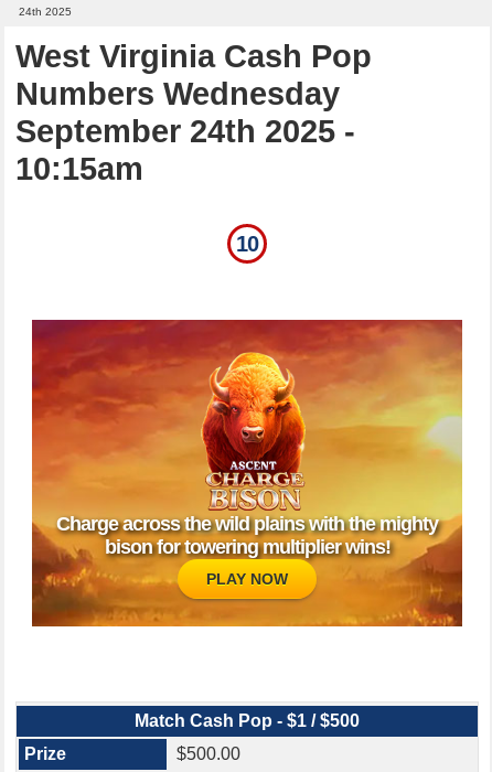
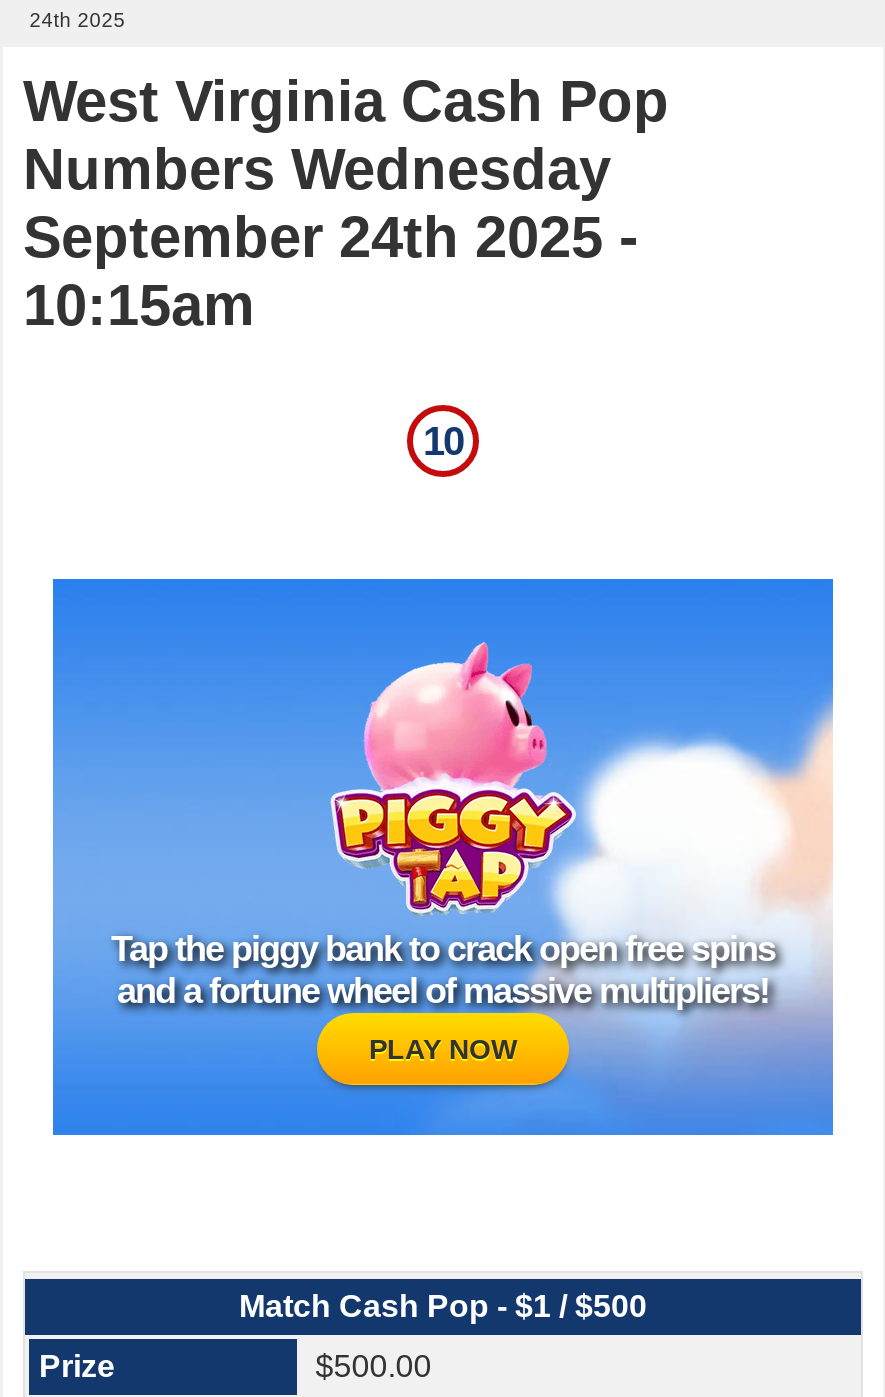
[31,319,463,628] [image] | Charge across the wild plains with the mighty | bison for towering multiplier wins! -> [51,577,835,1137] [image] | Tap the piggy bank to crack open free spins | and a fortune wheel of massive multipliers!

